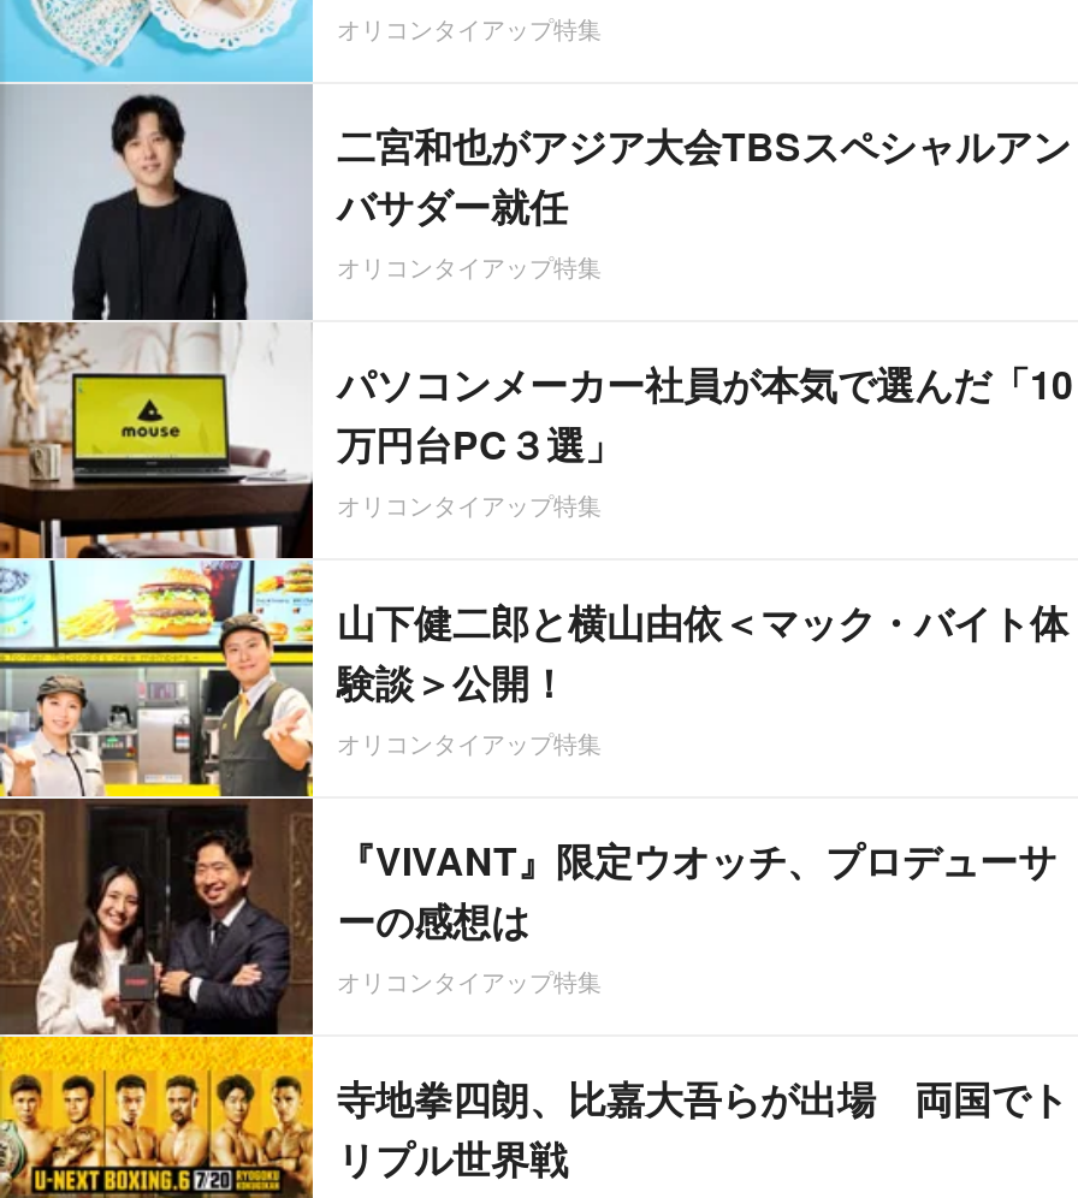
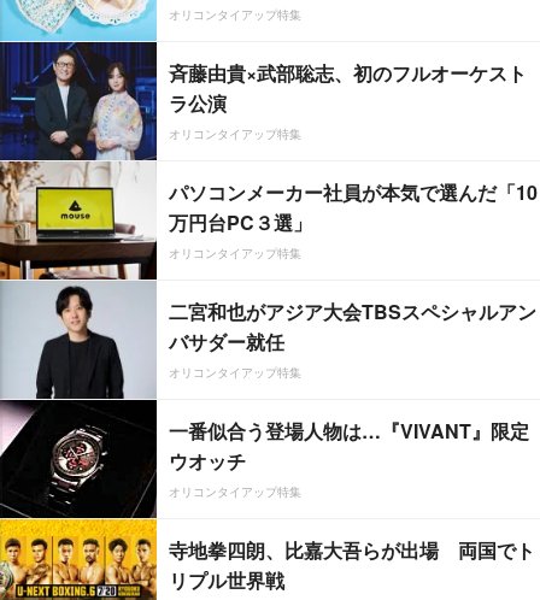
none -> [169,59,527,117] 斉藤由貴×武部聡志、初のフルオーケスト | ラ公演
[7,82,313,322] [image] -> [4,41,158,161] [image]
moved [337,118,1071,233] -> [169,298,536,355]: 二宮和也がアジア大会TBSスペシャルアン | バサダー就任
[7,561,1056,1037] [image] | 『VIVANT』限定ウオッチ、プロデューサ | ーの感想は -> [4,281,529,519] [image] | 一番似合う登場人物は…『VIVANT』限定 | ウオッチ
[337,594,1068,710] 山下健二郎と横山由依＜マック・バイト体 | 験談＞公開！ -> none

